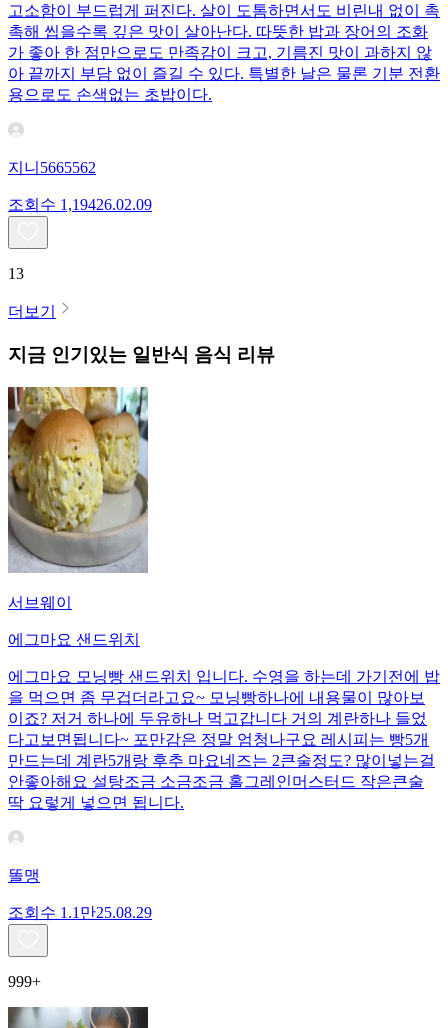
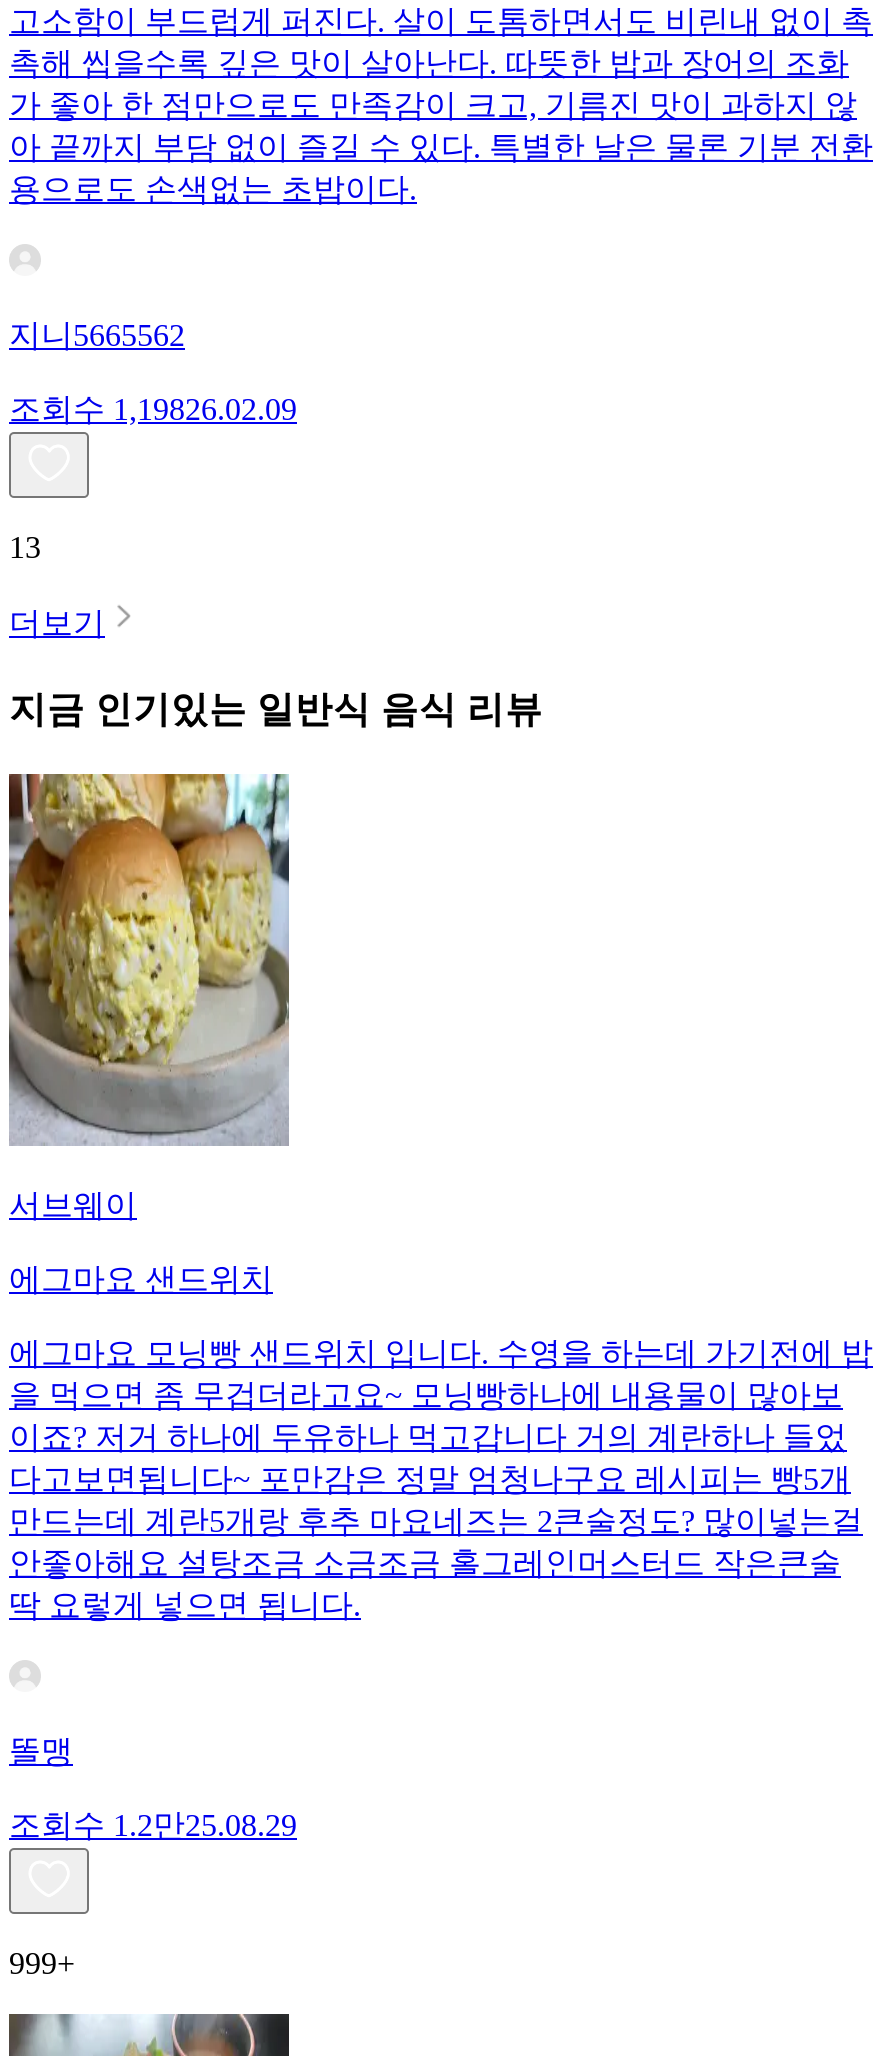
[8,196,152,213] 조회수 1,19426.02.09 -> [9,392,297,426] 조회수 1,19826.02.09
[8,904,152,921] 조회수 1.1만 25.08.29 -> [9,1807,297,1841] 조회수 1.2만 25.08.29

